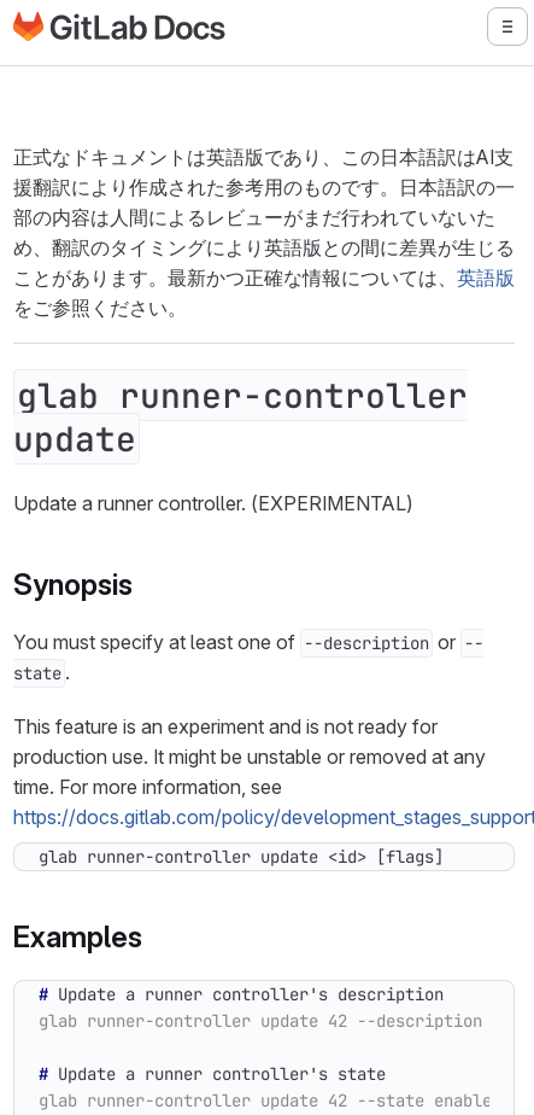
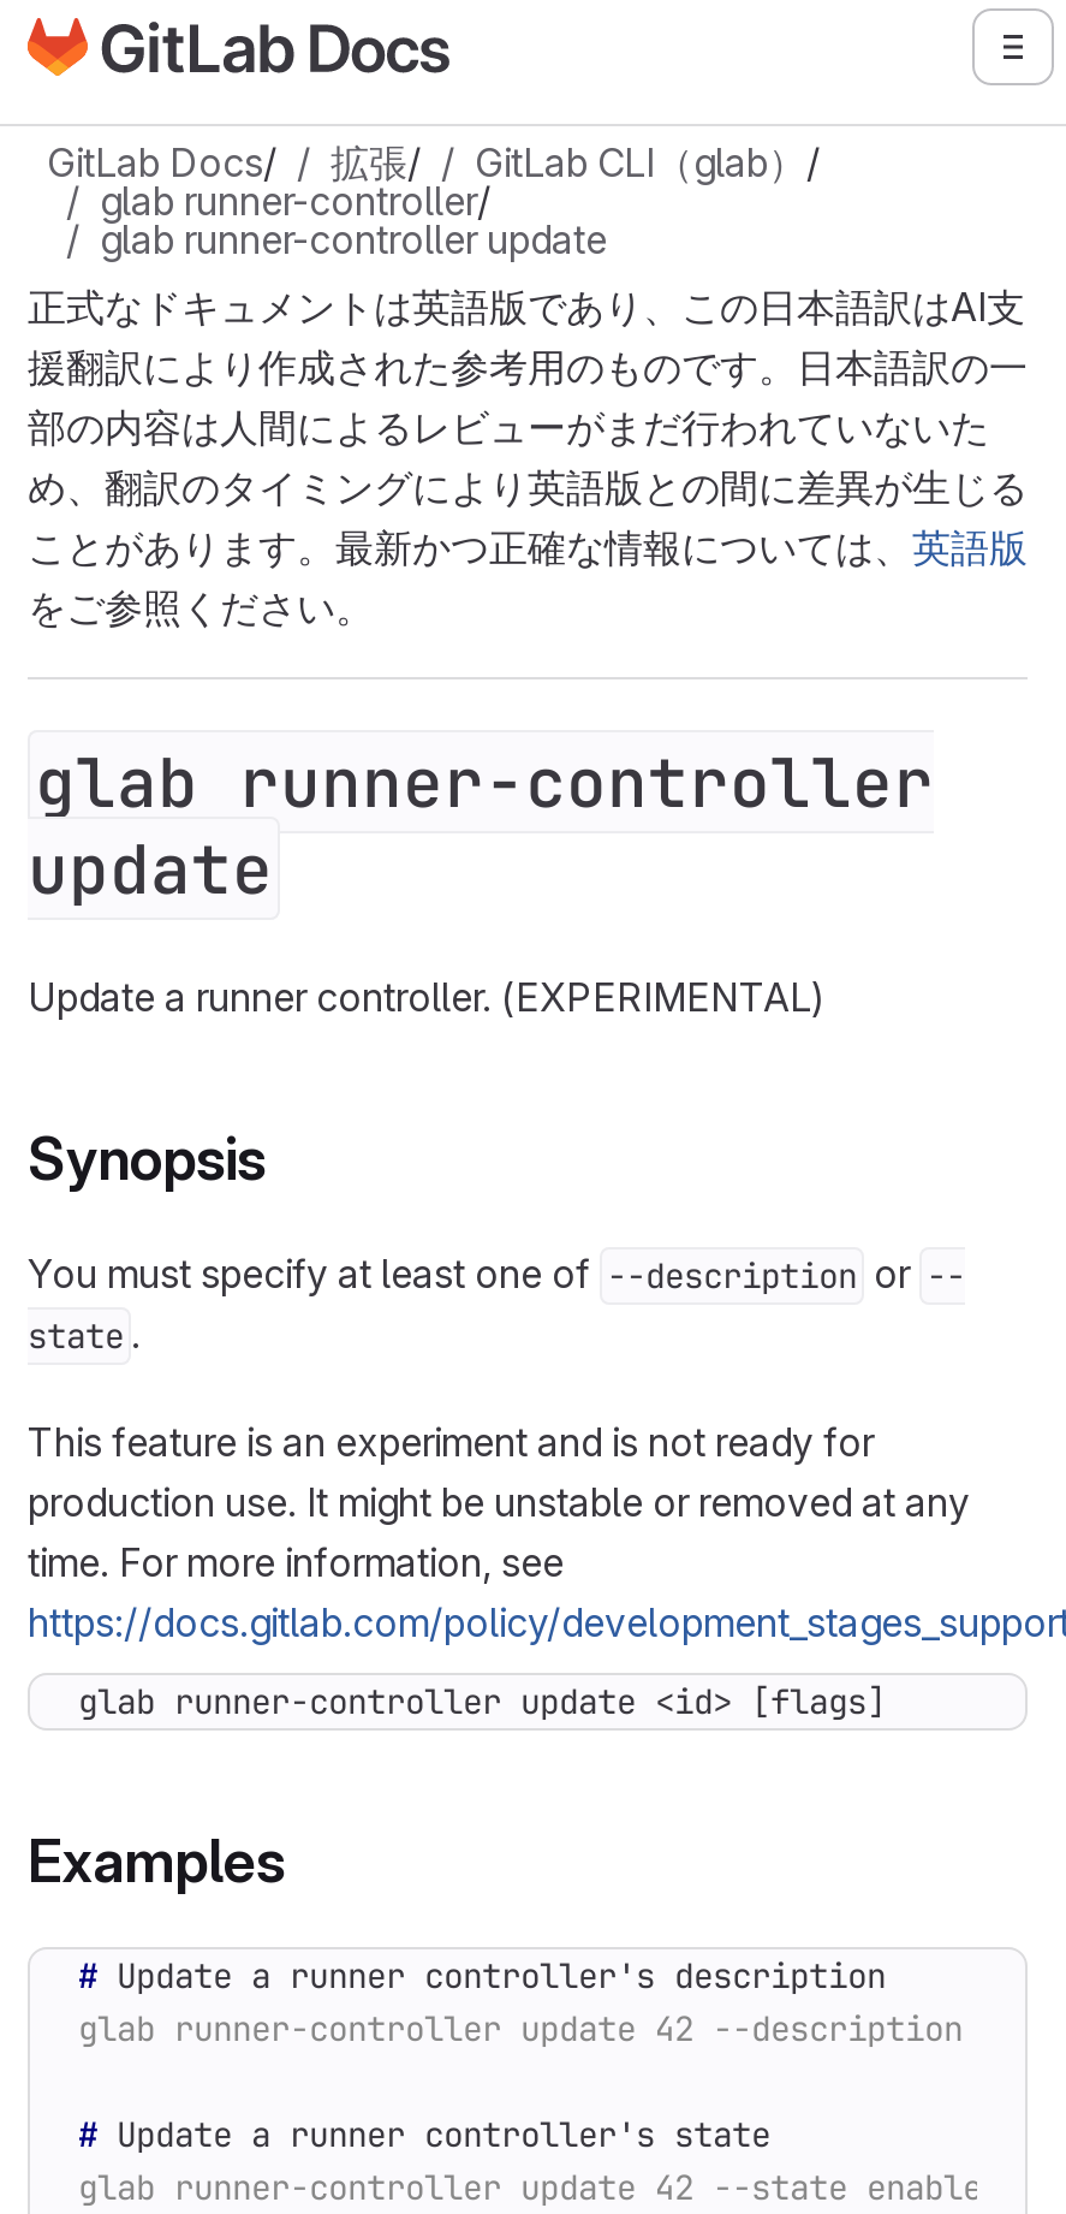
none -> [47,138,821,263] GitLab Docs/ | 拡張/ | GitLab CLI（glab）/ | glab runner-controller/ | glab runner-controller update

